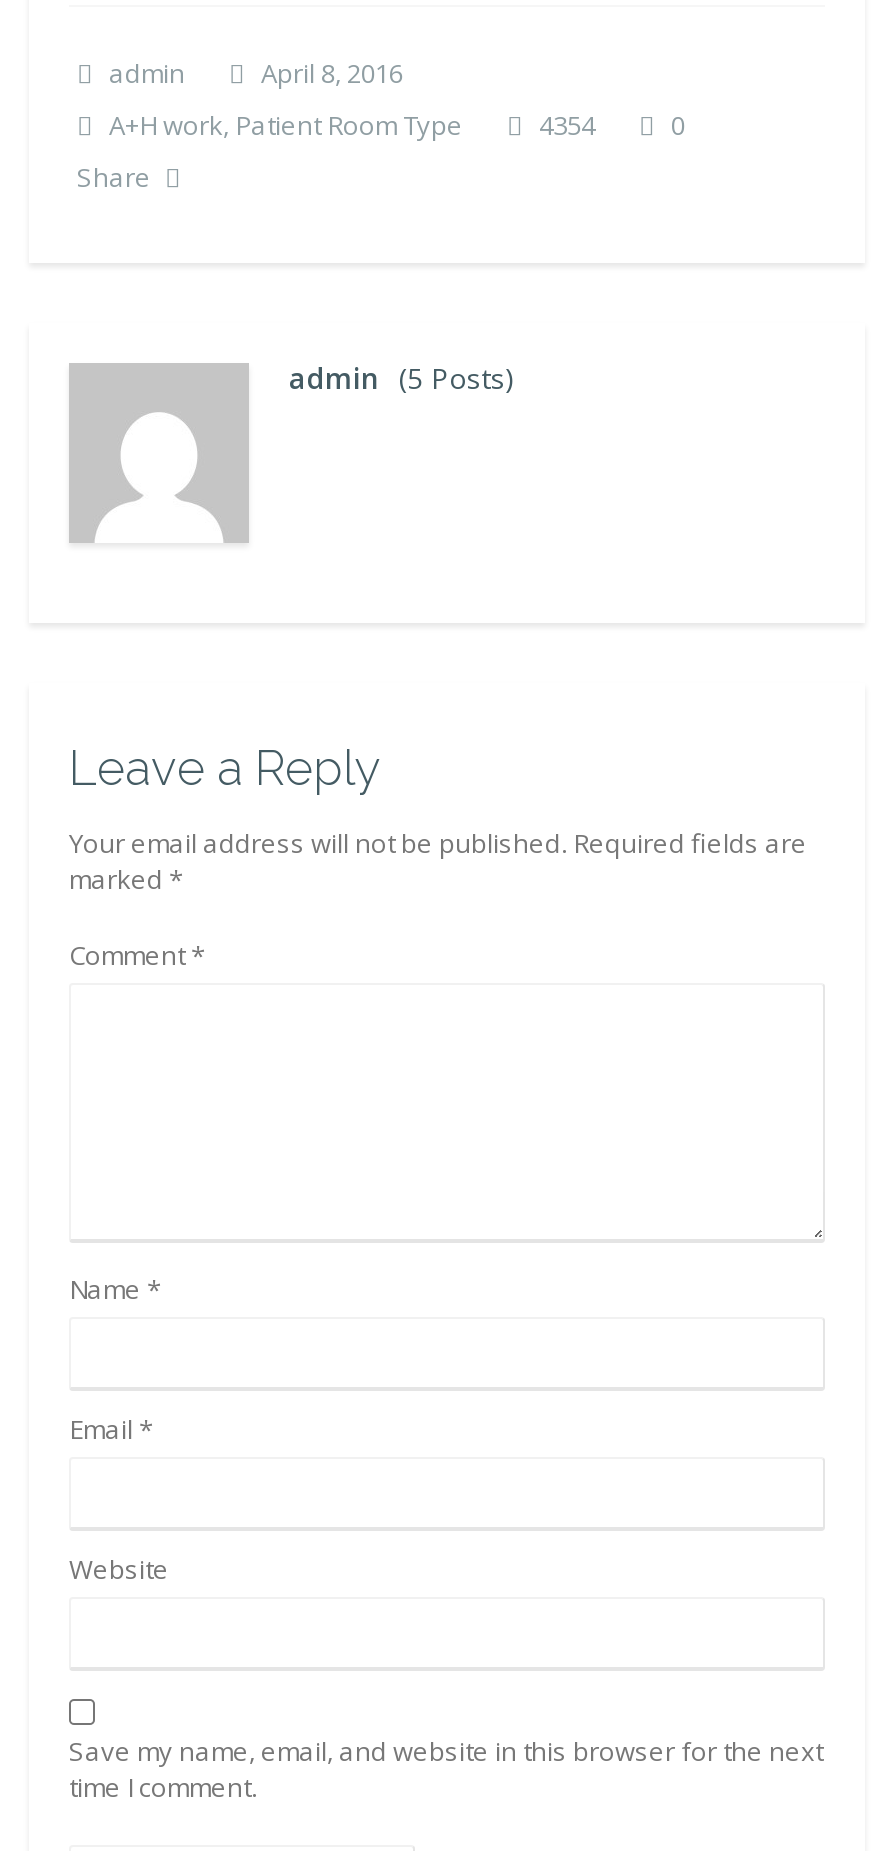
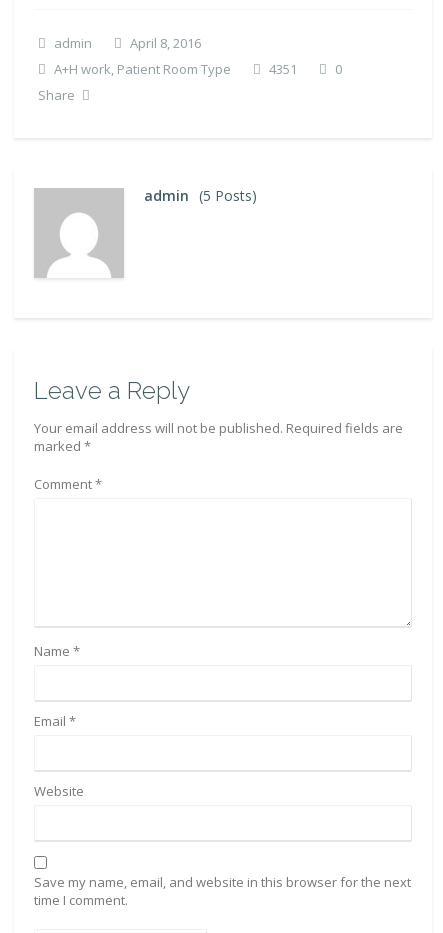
[539,106,595,142] 4354 -> [269,59,297,77] 4351

